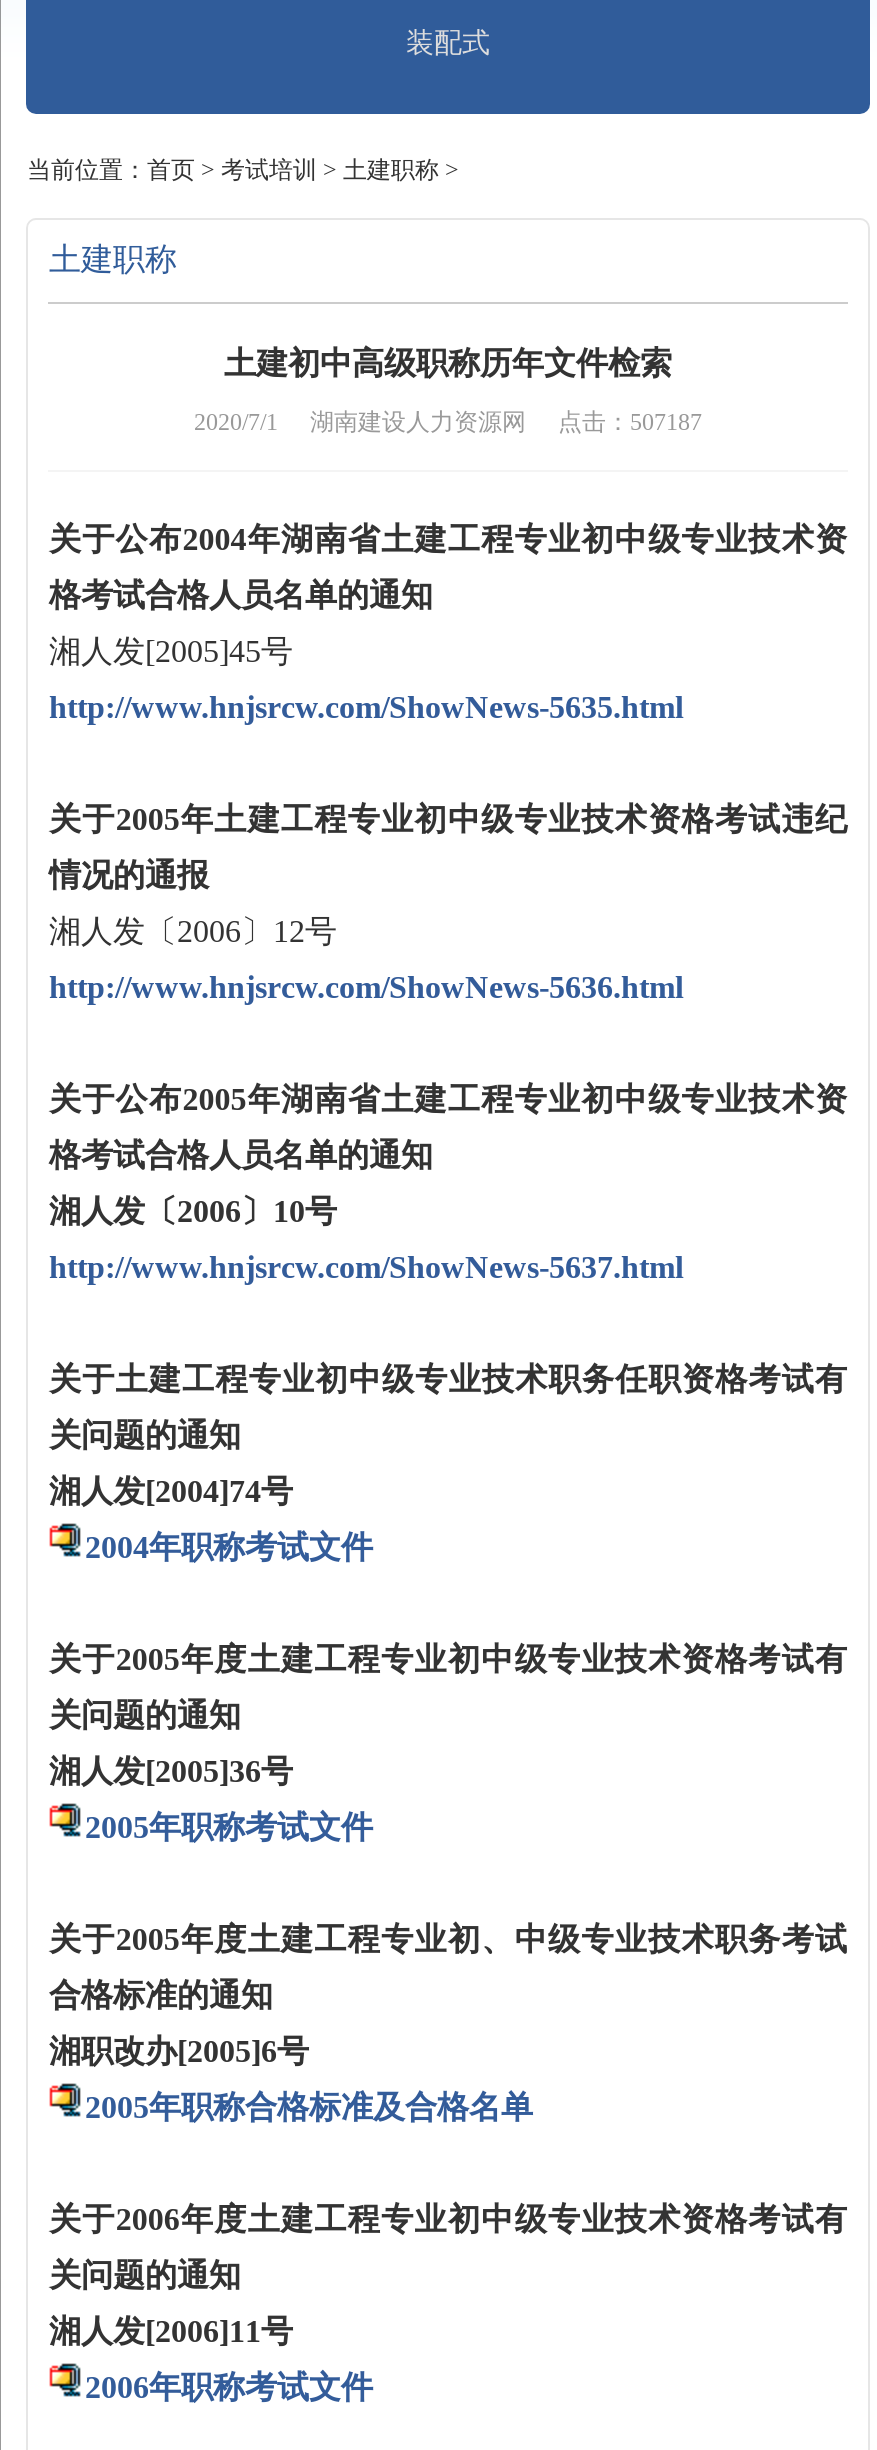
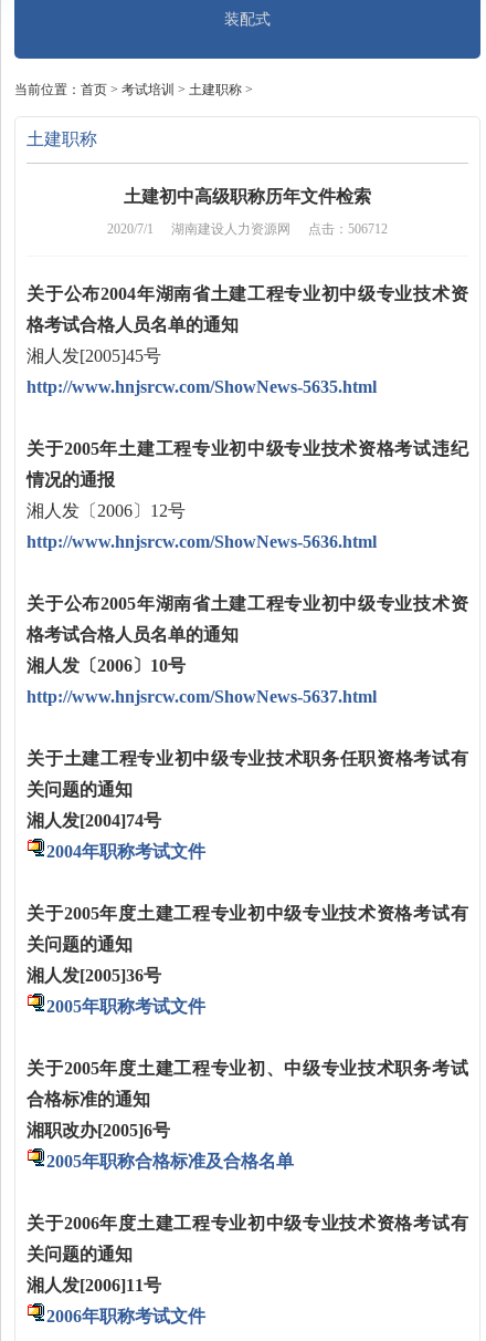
[194,408,702,436] 2020/7/1 湖南建设人力资源网 点击：507187 -> [107,221,388,237] 2020/7/1 湖南建设人力资源网 点击：506712

